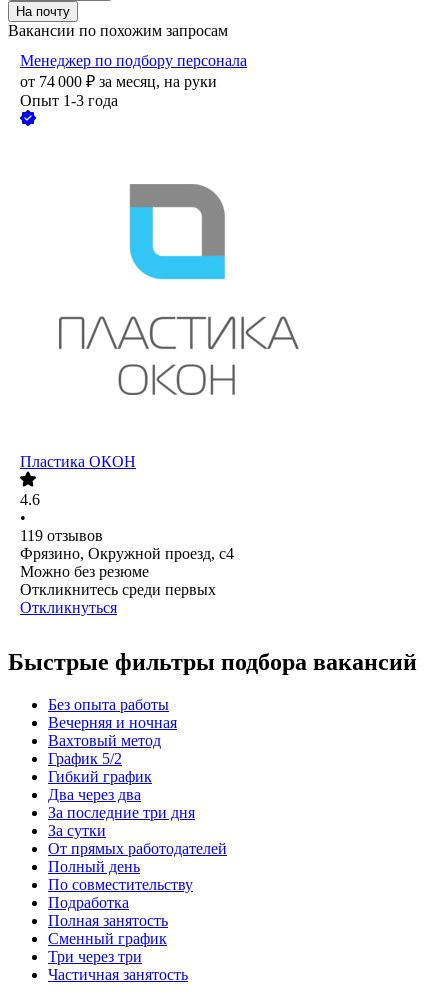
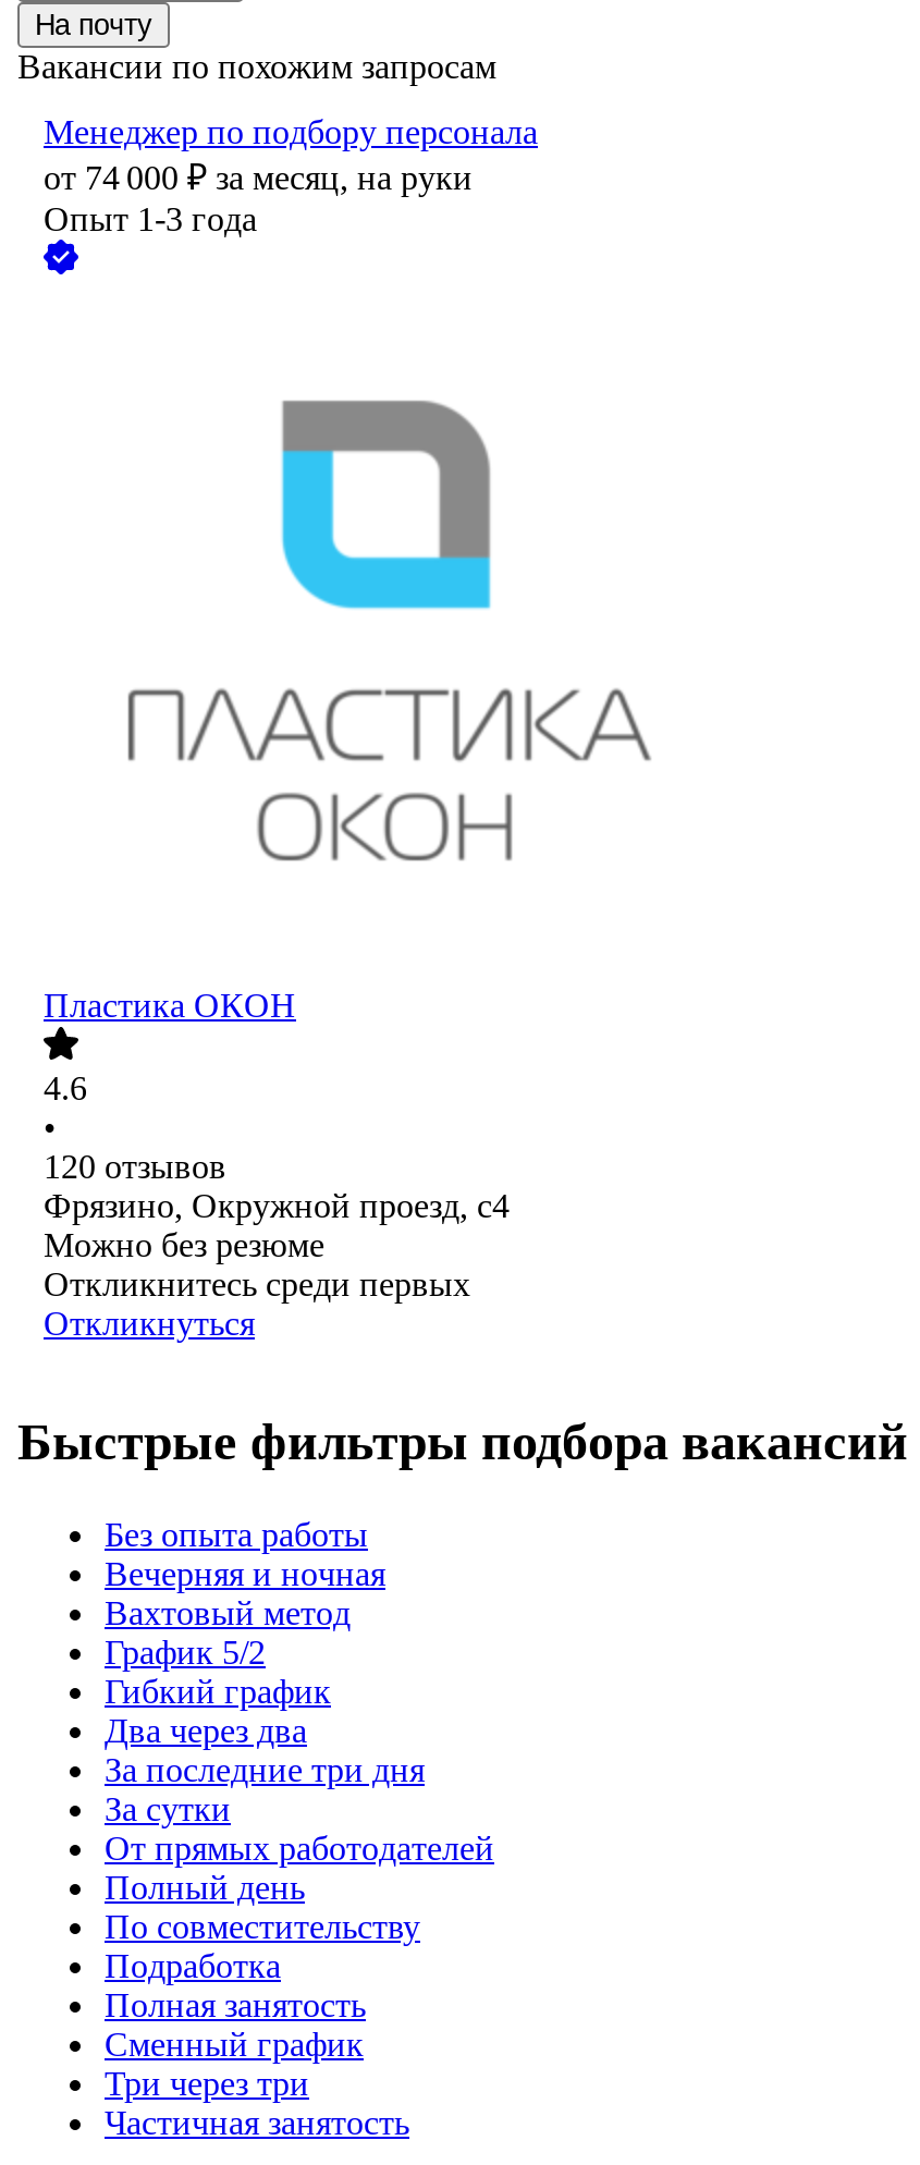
[20,527,103,544] 119 отзывов -> [44,1149,226,1186] 120 отзывов

